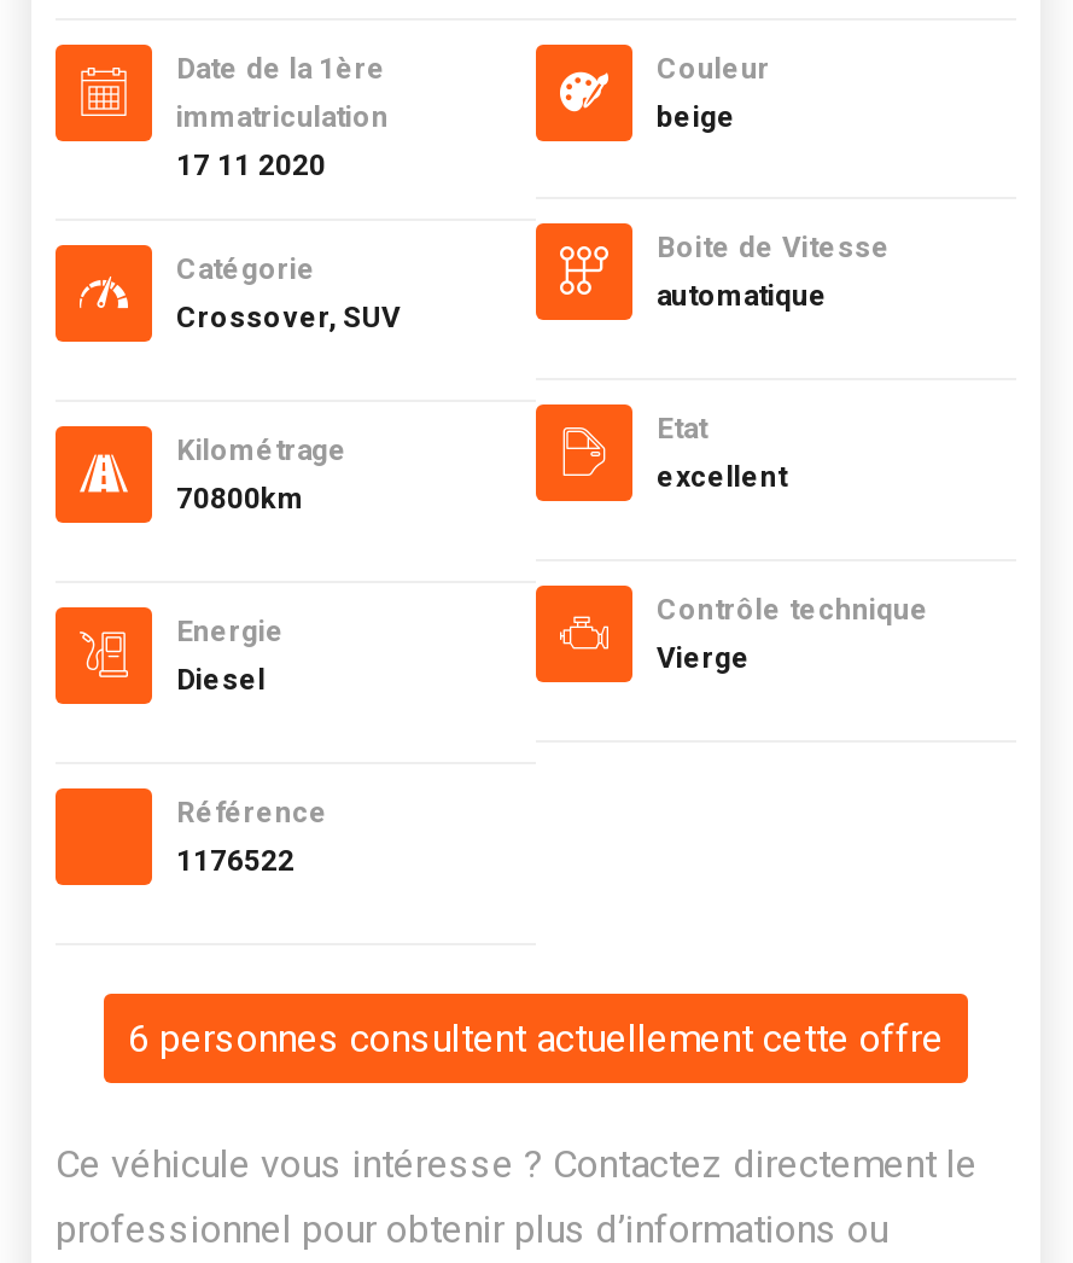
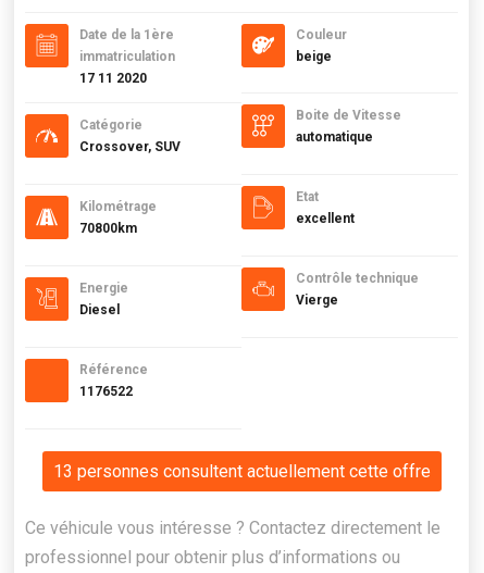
[128,1015,944,1061] 6 personnes consultent actuellement cette offre -> [53,461,430,482] 13 personnes consultent actuellement cette offre

